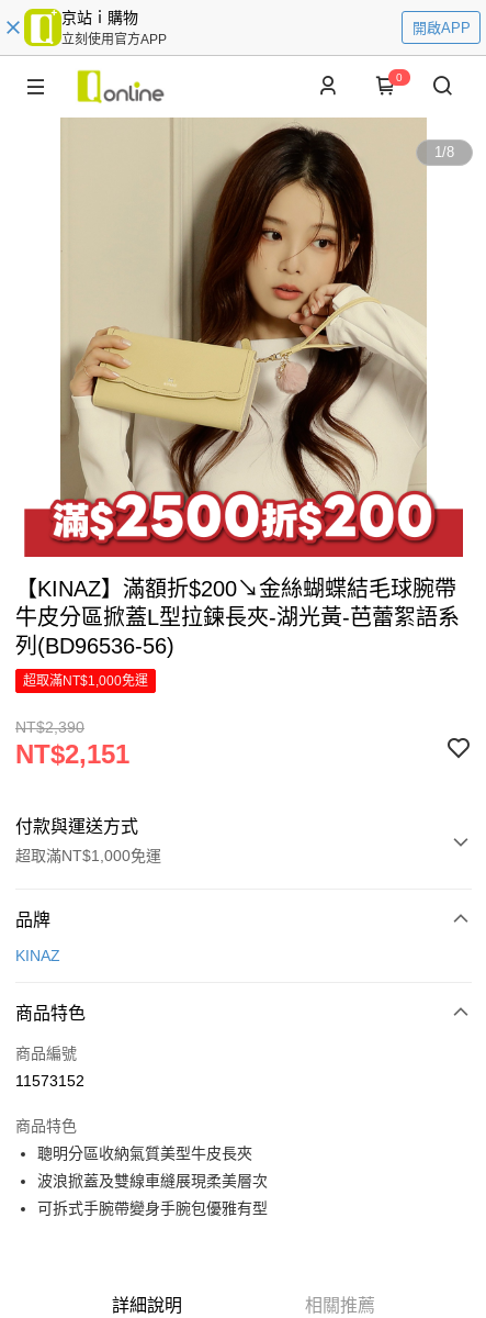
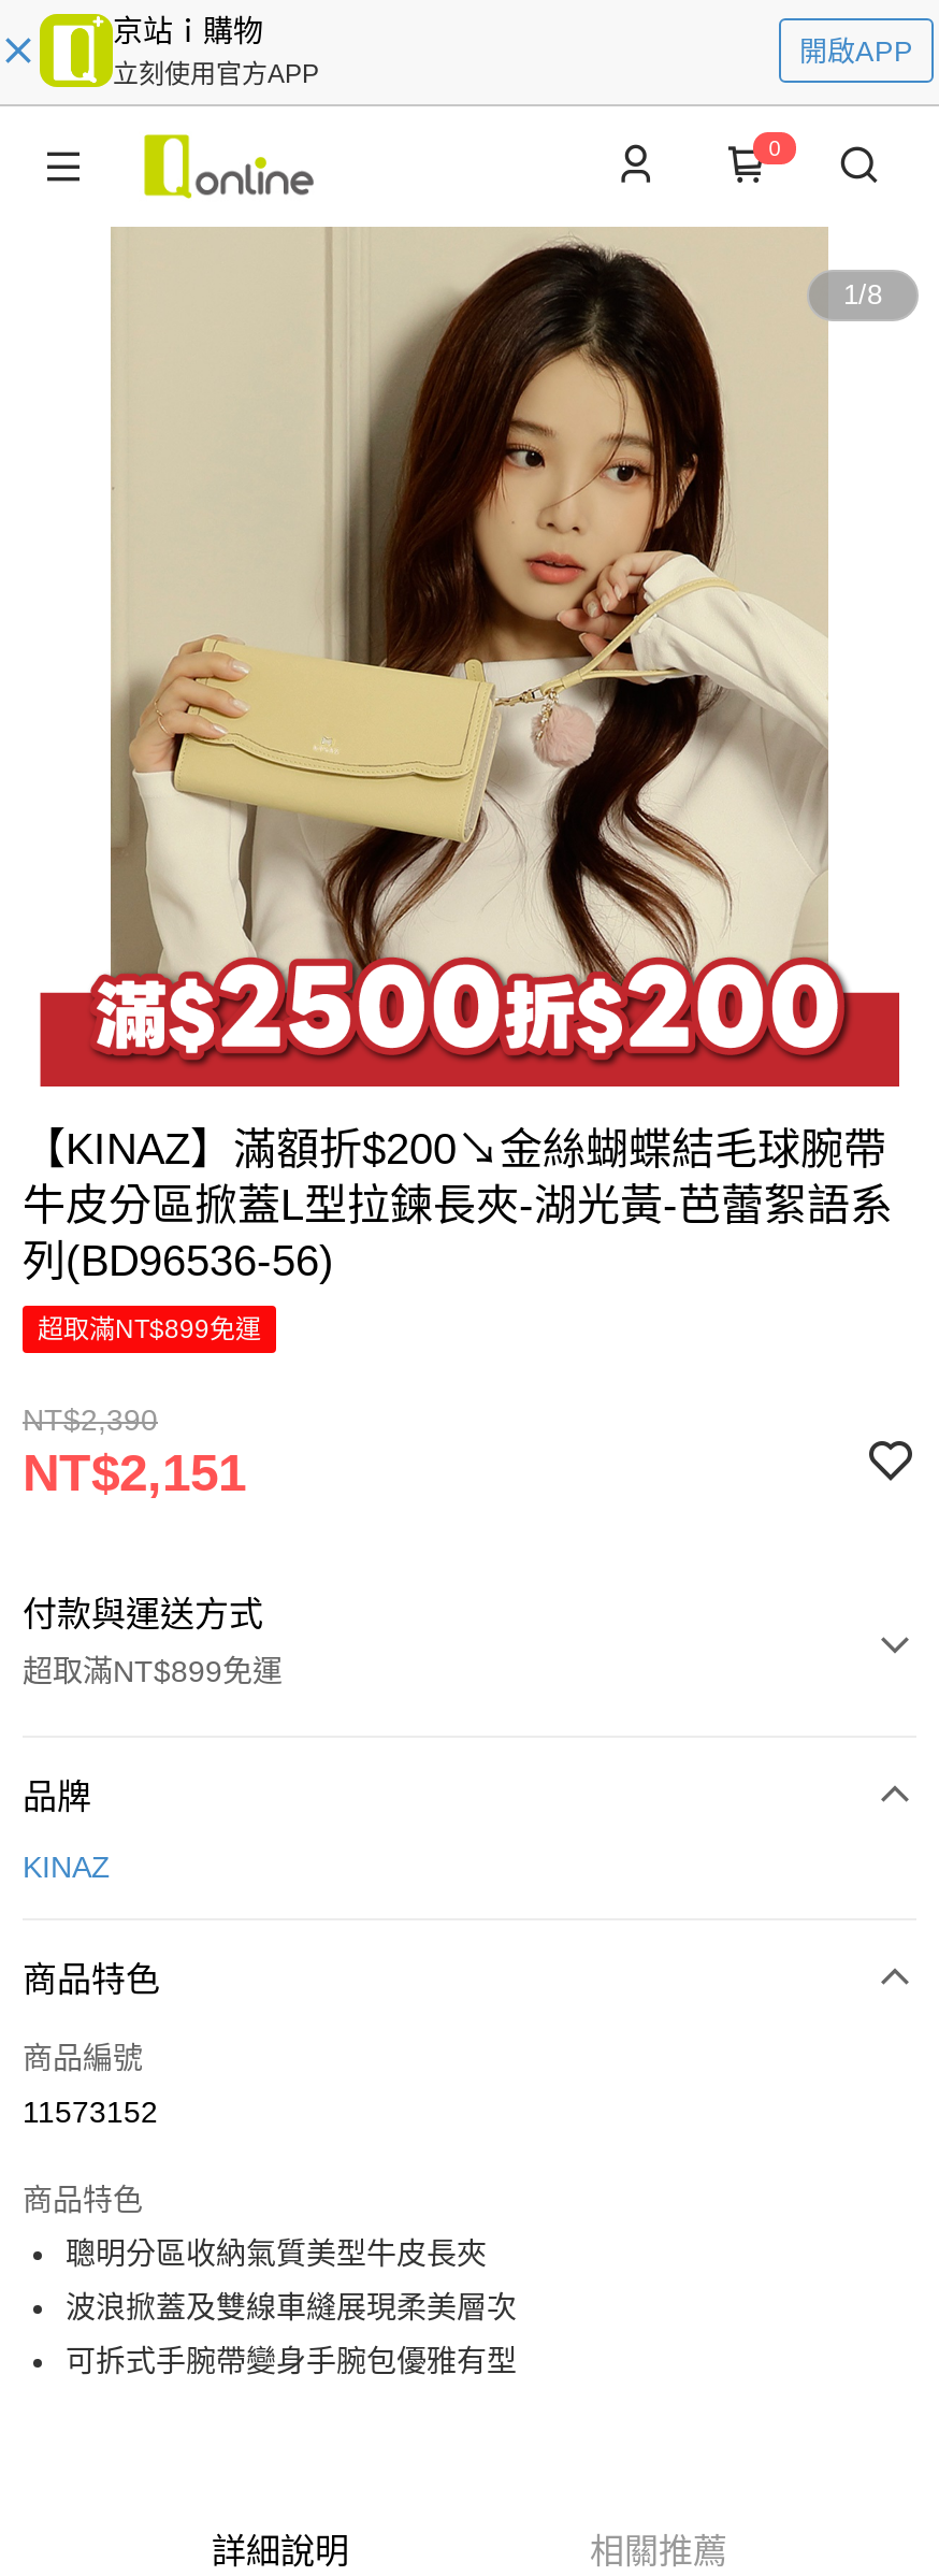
[23,673,148,689] 超取滿NT$1,000免運 -> [38,1314,261,1344] 超取滿NT$899免運
[15,847,161,864] 超取滿NT$1,000免運 -> [23,1654,283,1688] 超取滿NT$899免運

